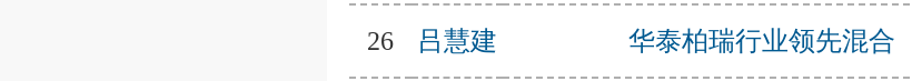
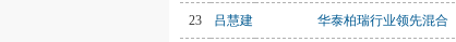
[367,26,394,57] 26 -> [189,13,202,28] 23

